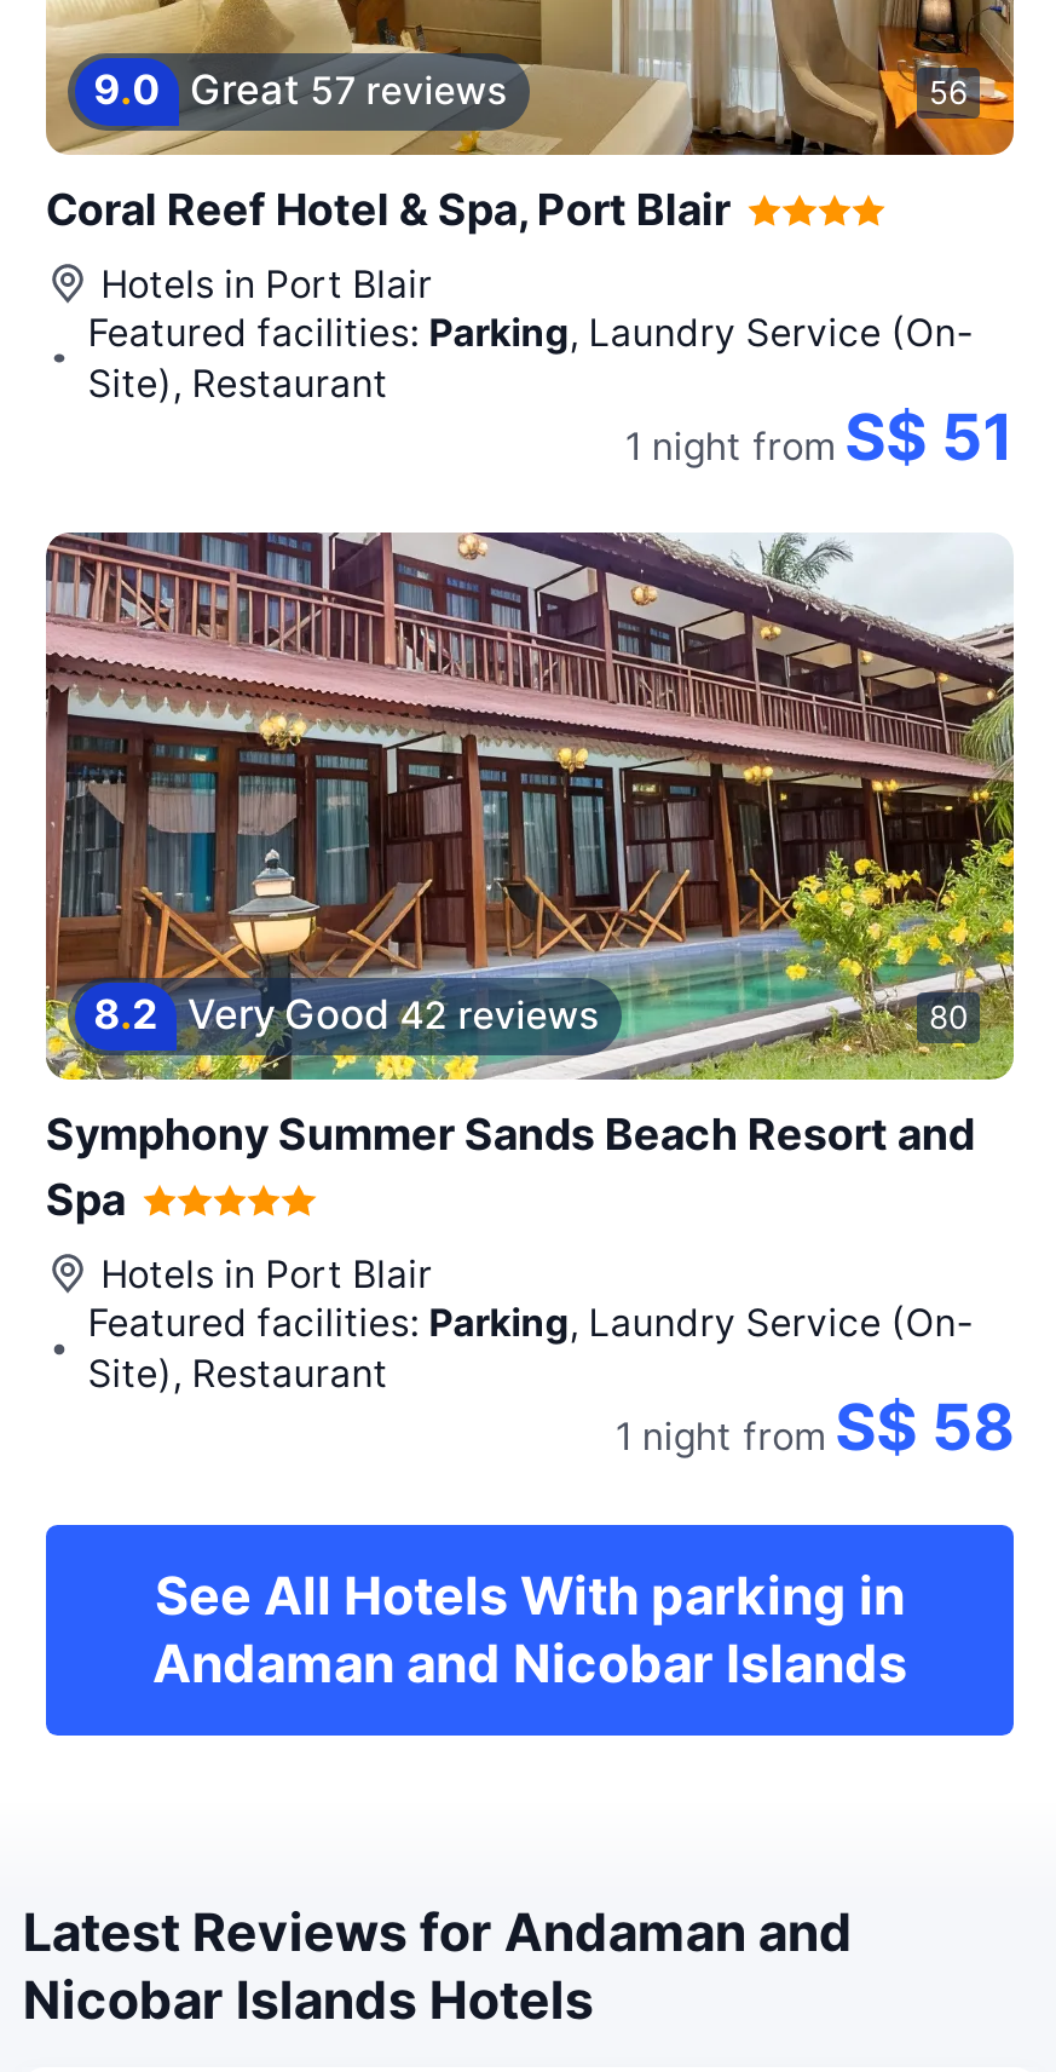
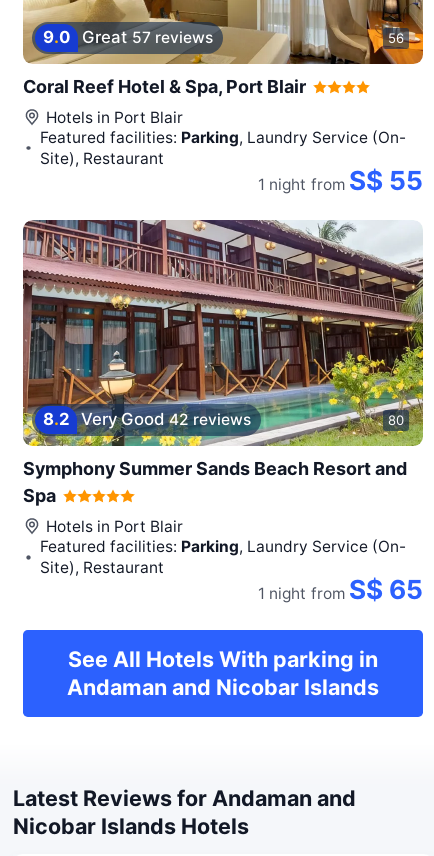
[625,398,1014,473] 1 night from S$ 51 -> [258,165,423,196] 1 night from S$ 55
[615,1389,1014,1464] 1 night from S$ 58 -> [258,574,423,605] 1 night from S$ 65

